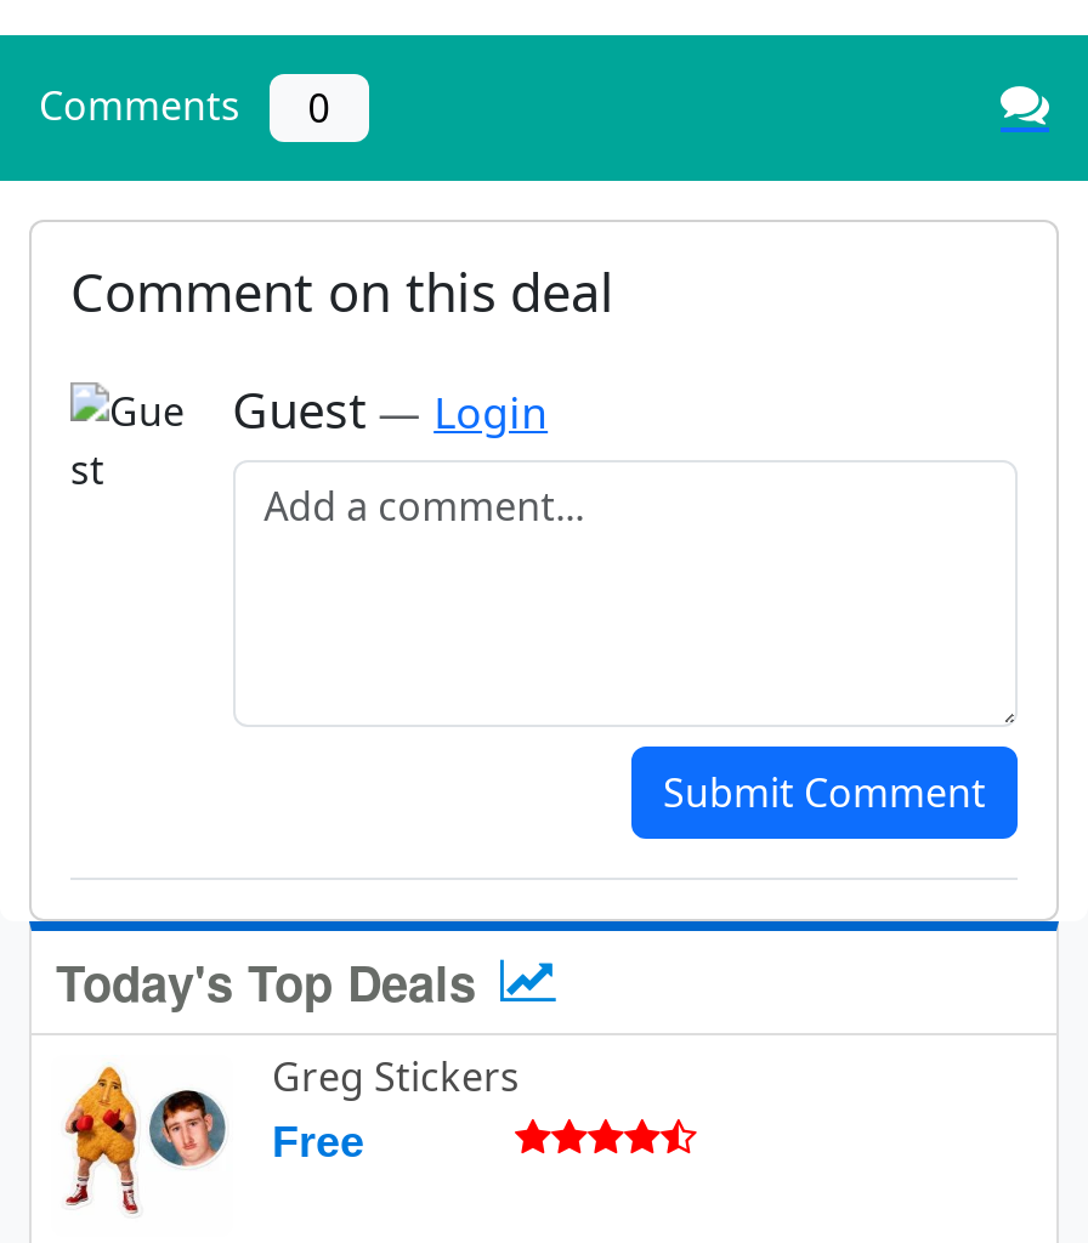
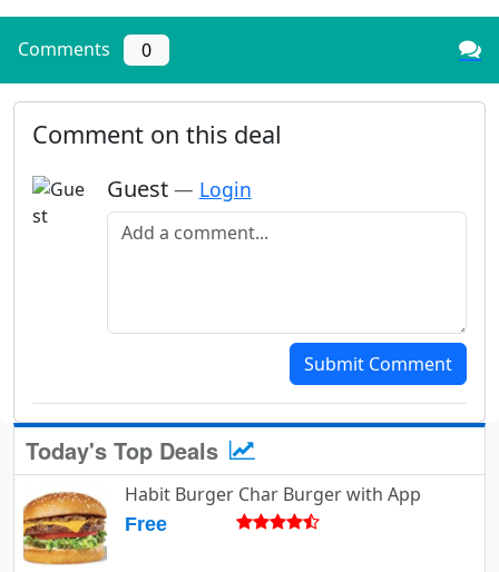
[51,1050,520,1230] [image] | Greg Stickers -> [22,482,421,565] [image] | Habit Burger Char Burger with App

